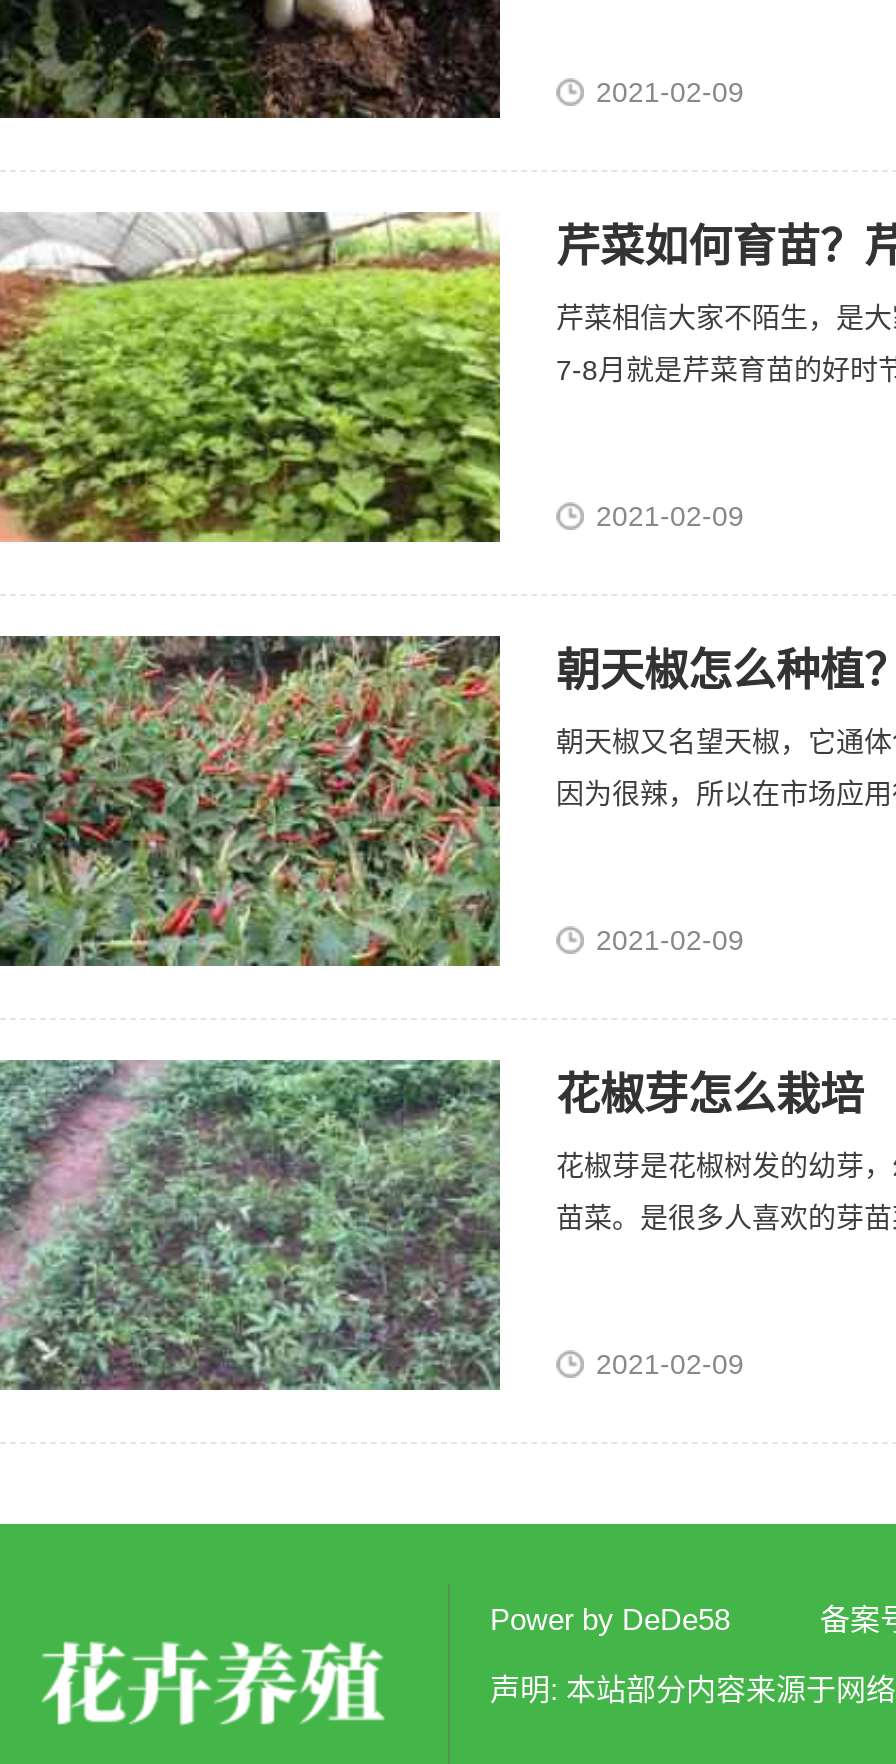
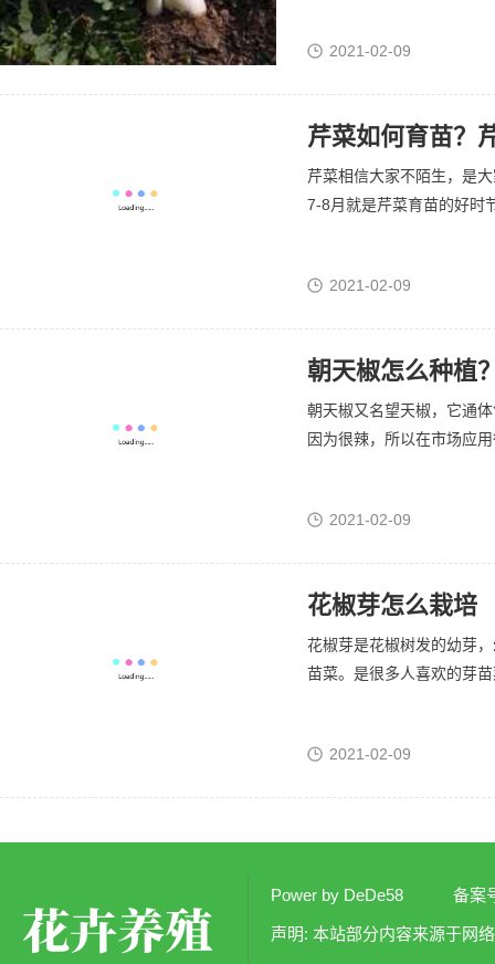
[6,210,502,544] [image] -> none
[6,634,502,968] [image] -> none
[6,1058,502,1392] [image] -> none

